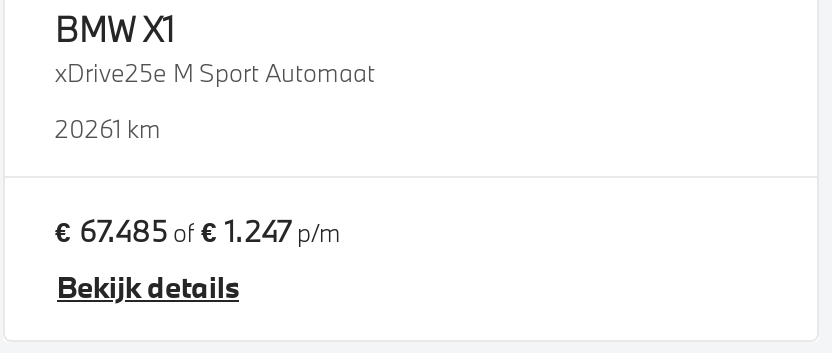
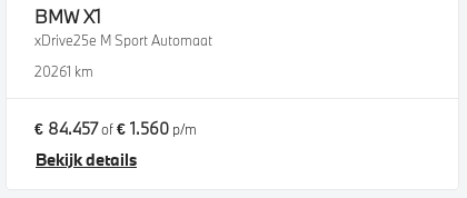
[55,212,341,250] € 67.485 of € 1.247 p/m -> [34,118,197,139] € 84.457 of € 1.560 p/m

